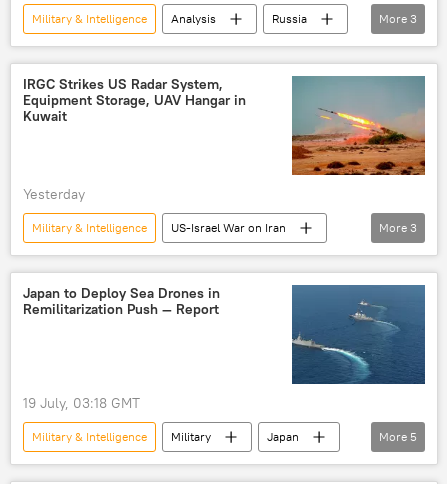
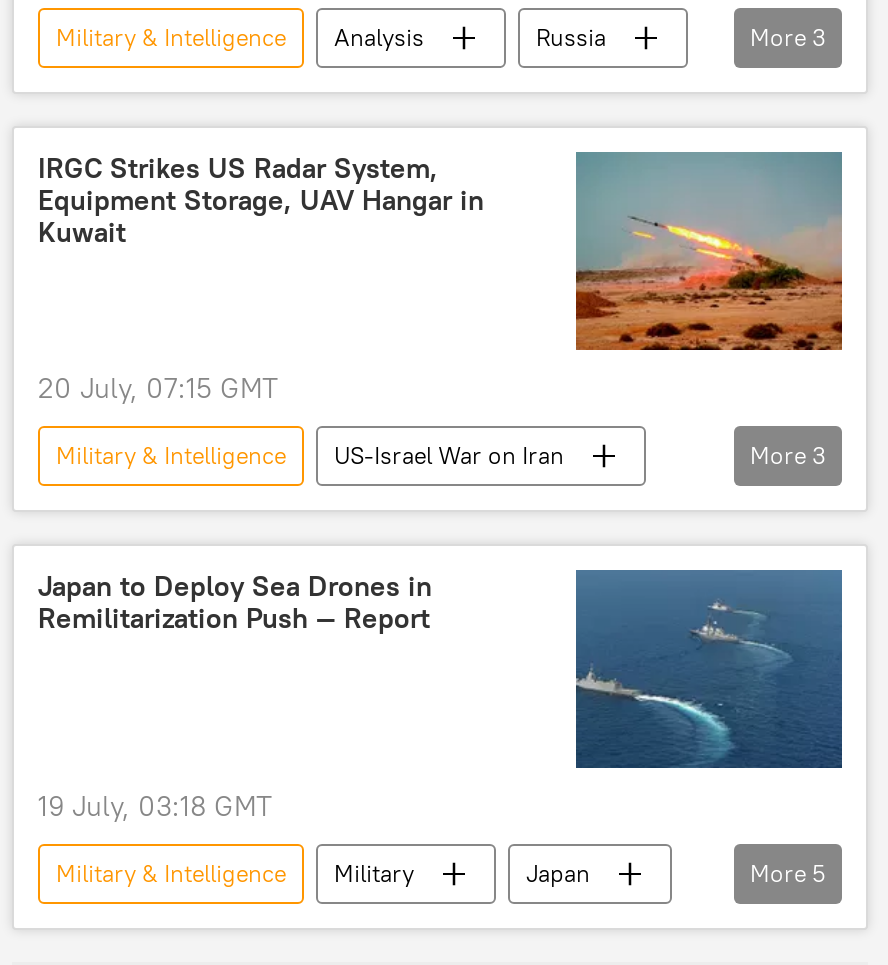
[23,185,85,203] Yesterday -> [38,369,278,405] 20 July, 07:15 GMT

